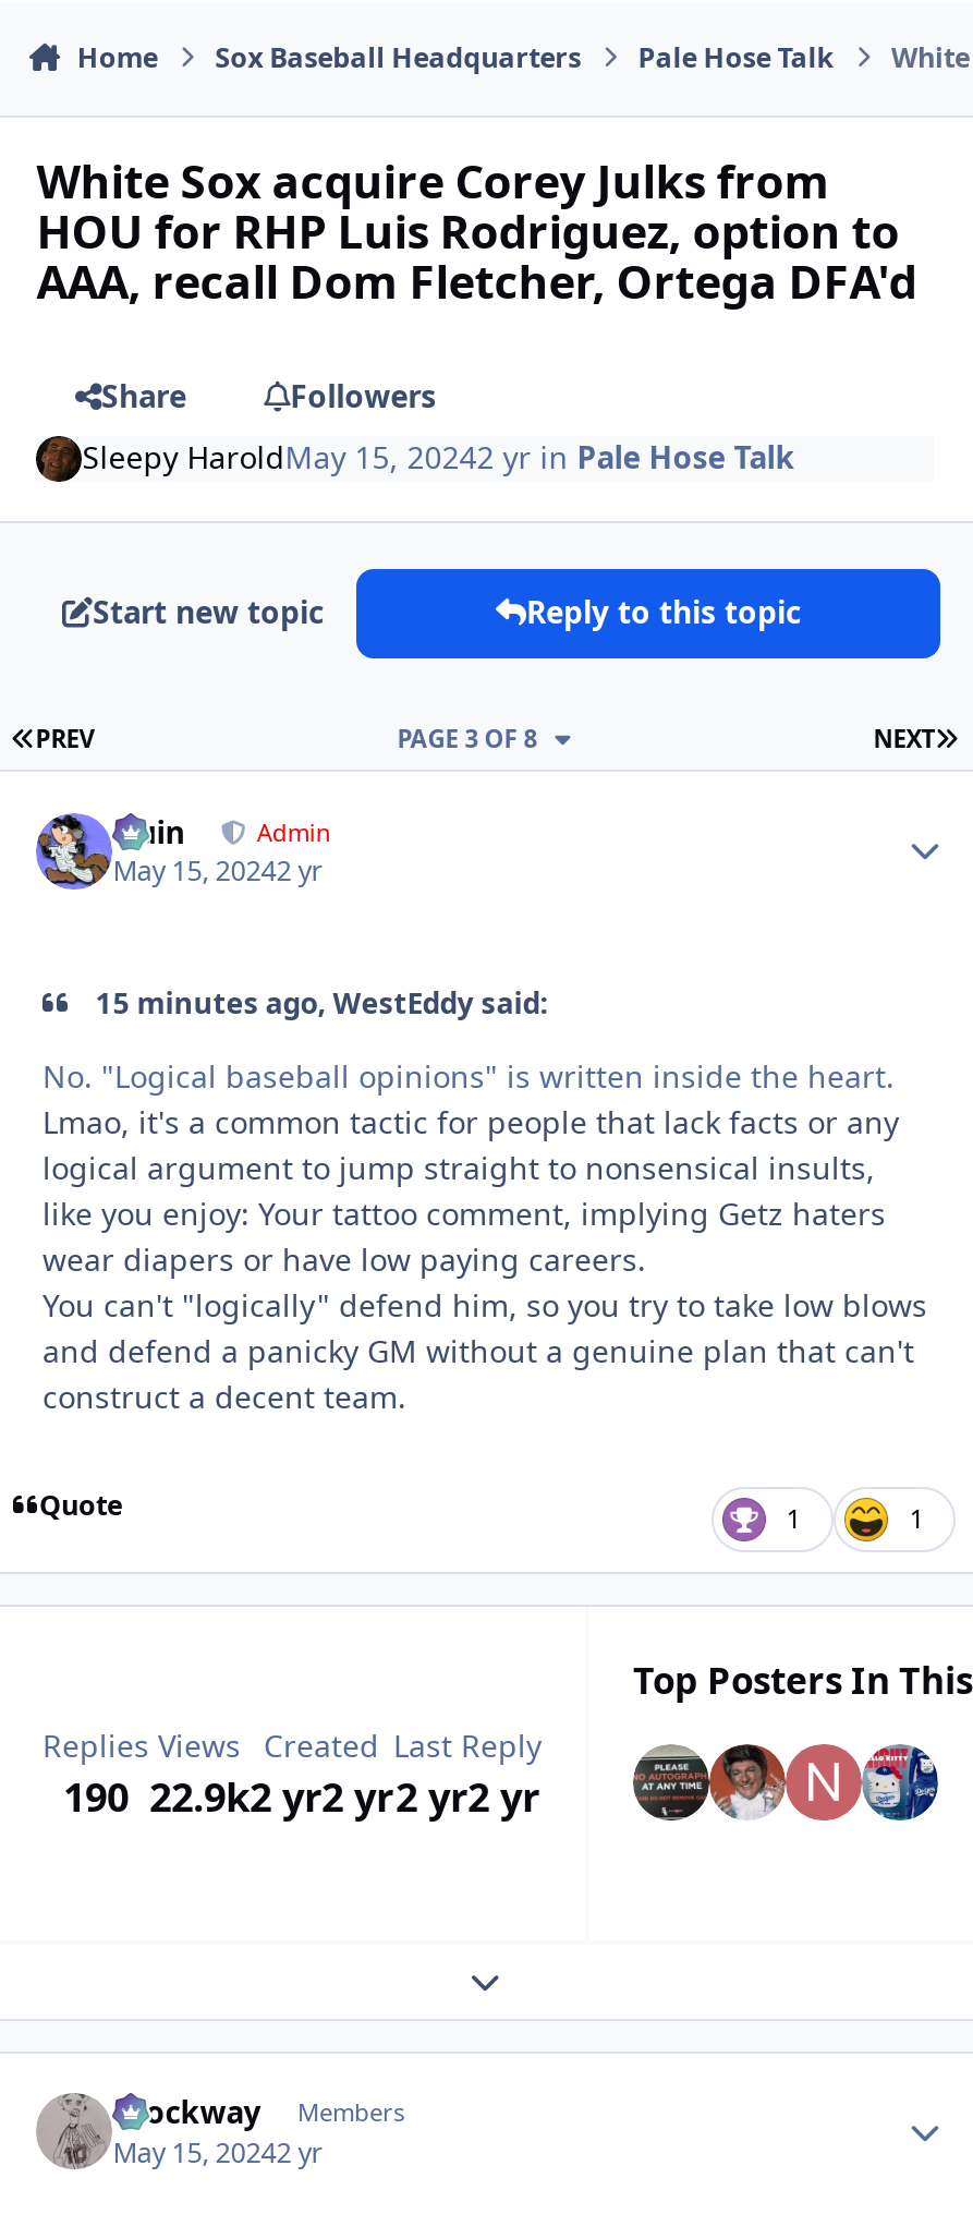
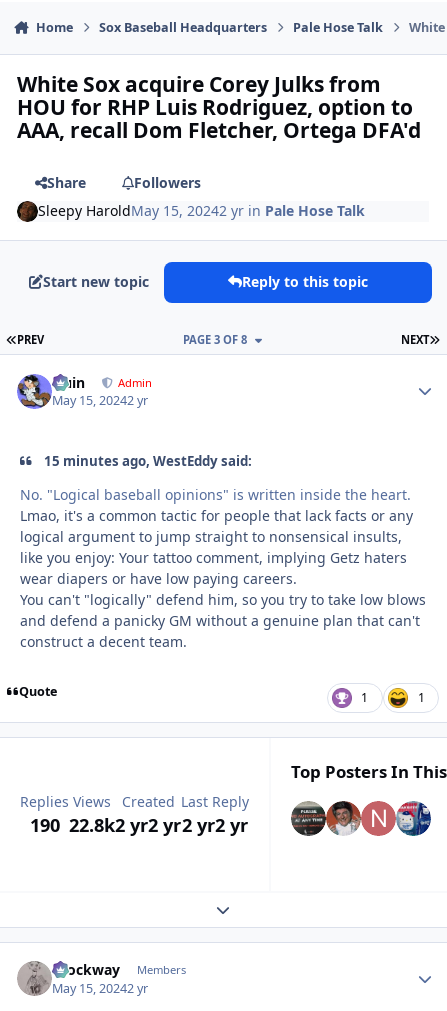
[63,1771,539,1823] 190 22.9k 2 yr2 yr 2 yr2 yr -> [29,813,248,837] 190 22.8k 2 yr2 yr 2 yr2 yr

